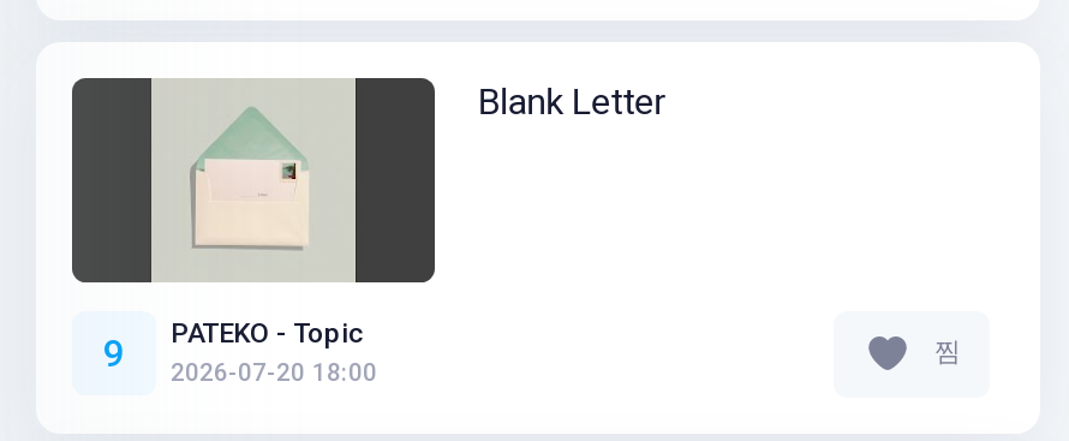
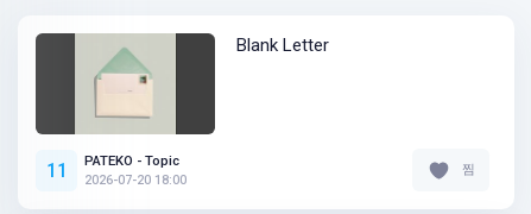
[103,316,377,386] 9 PATEKO - Topic 2026-07-20 18:00 -> [46,152,187,186] 11 PATEKO - Topic 2026-07-20 18:00

